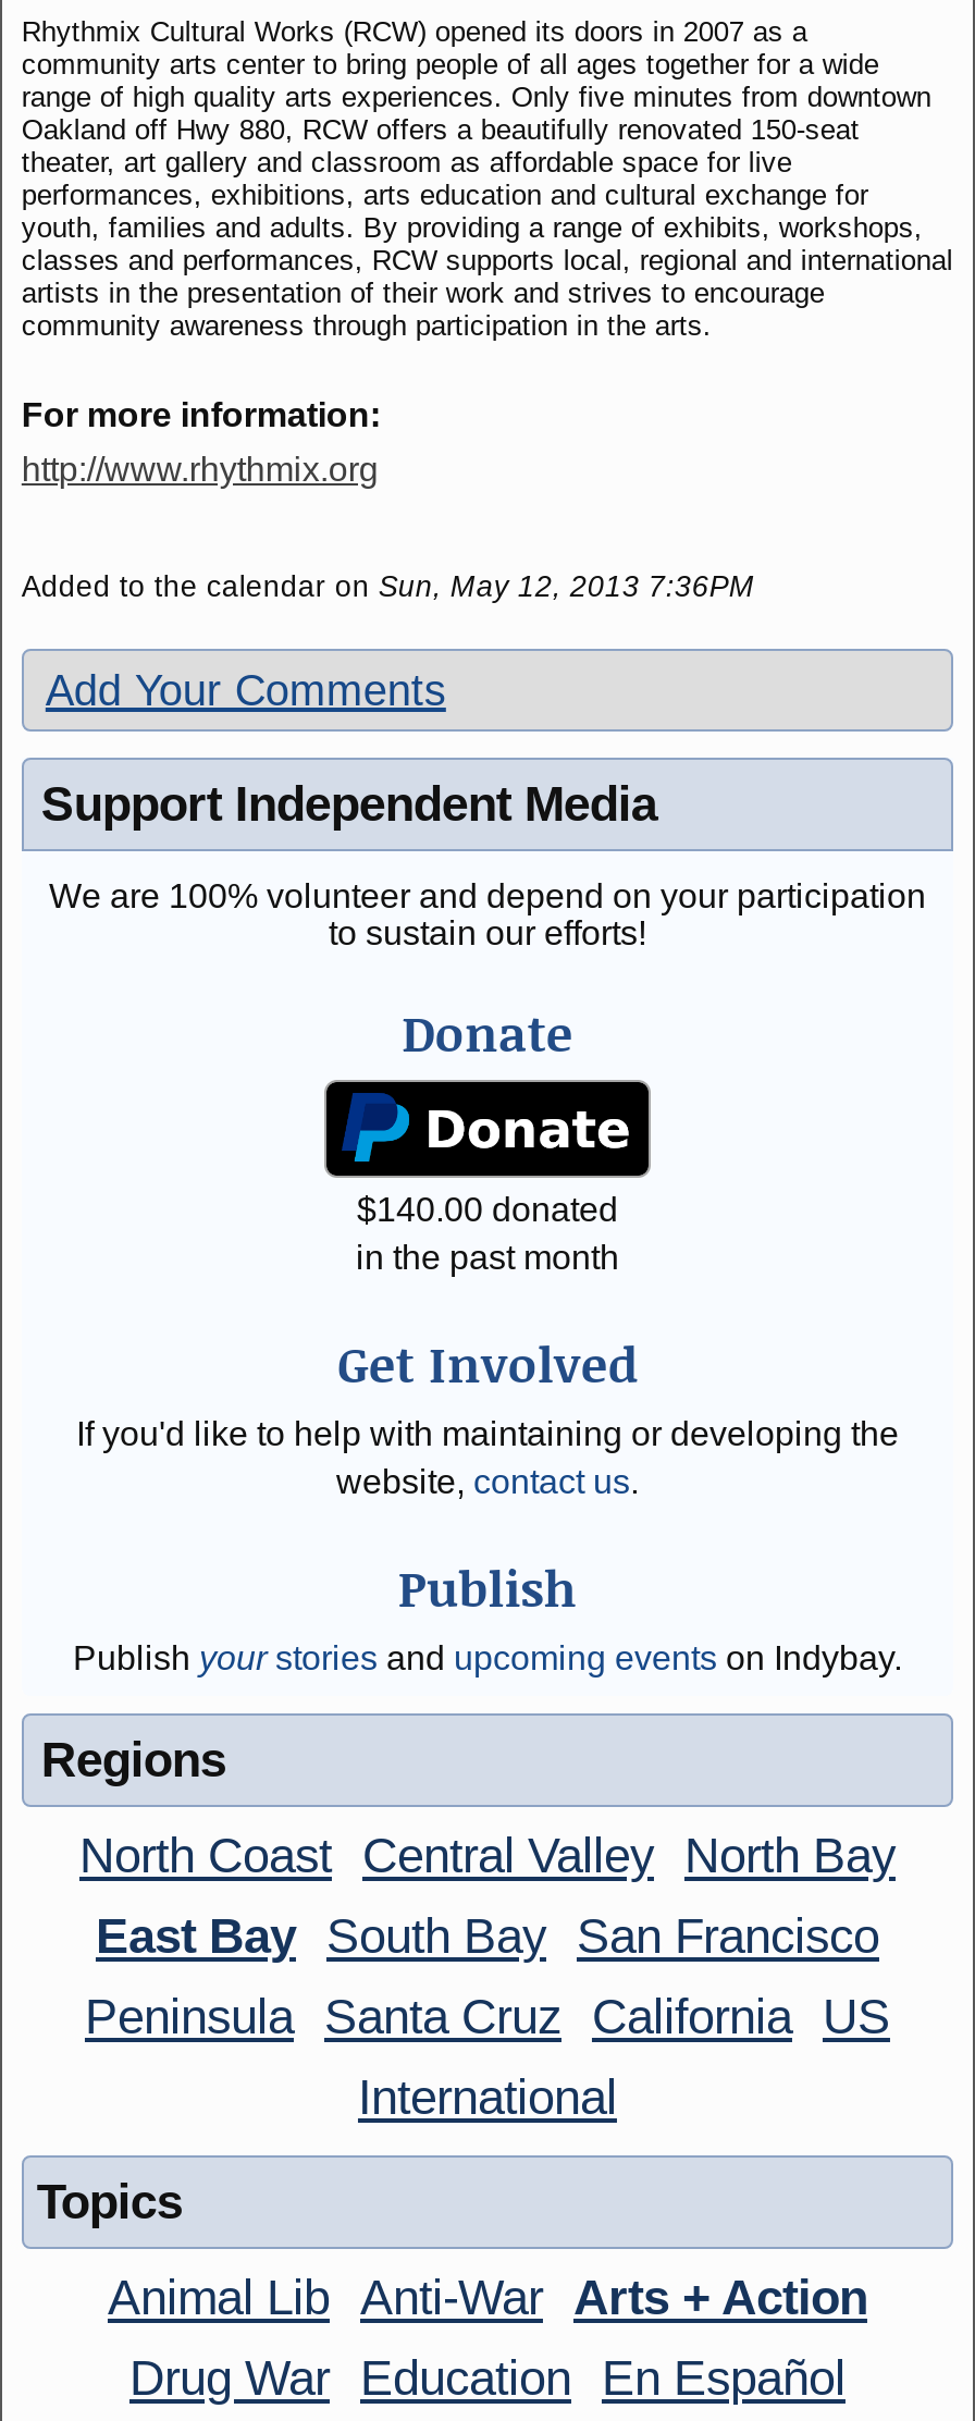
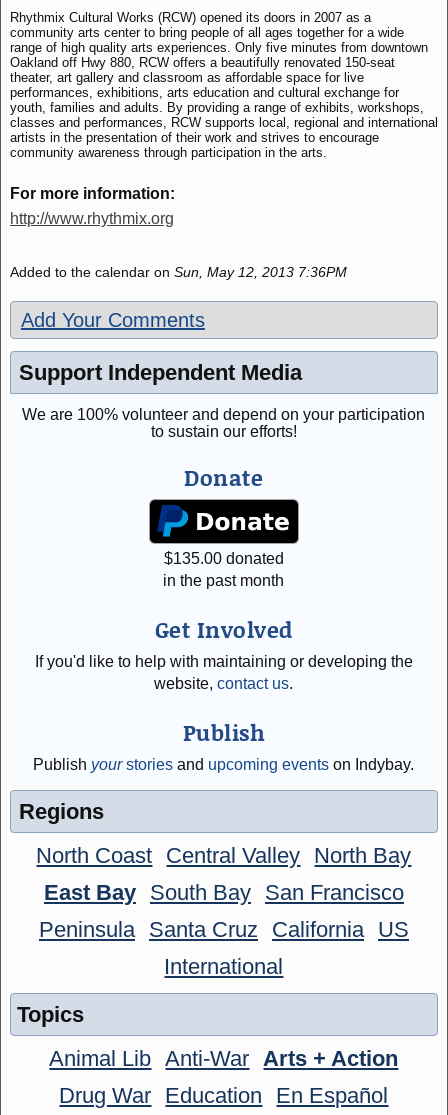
[357,1190,618,1227] $140.00 donated -> [164,550,284,567] $135.00 donated

